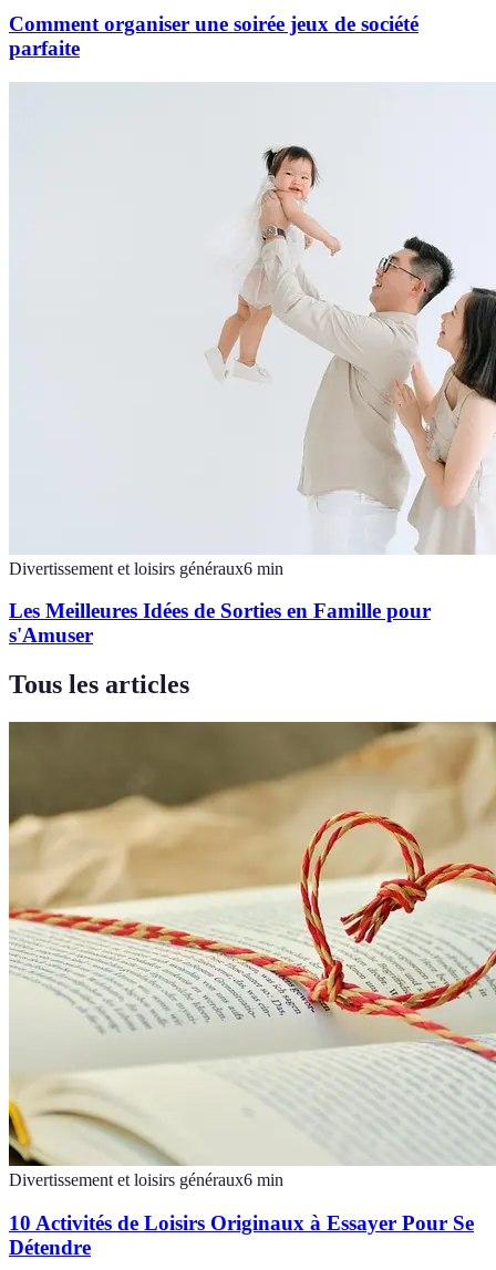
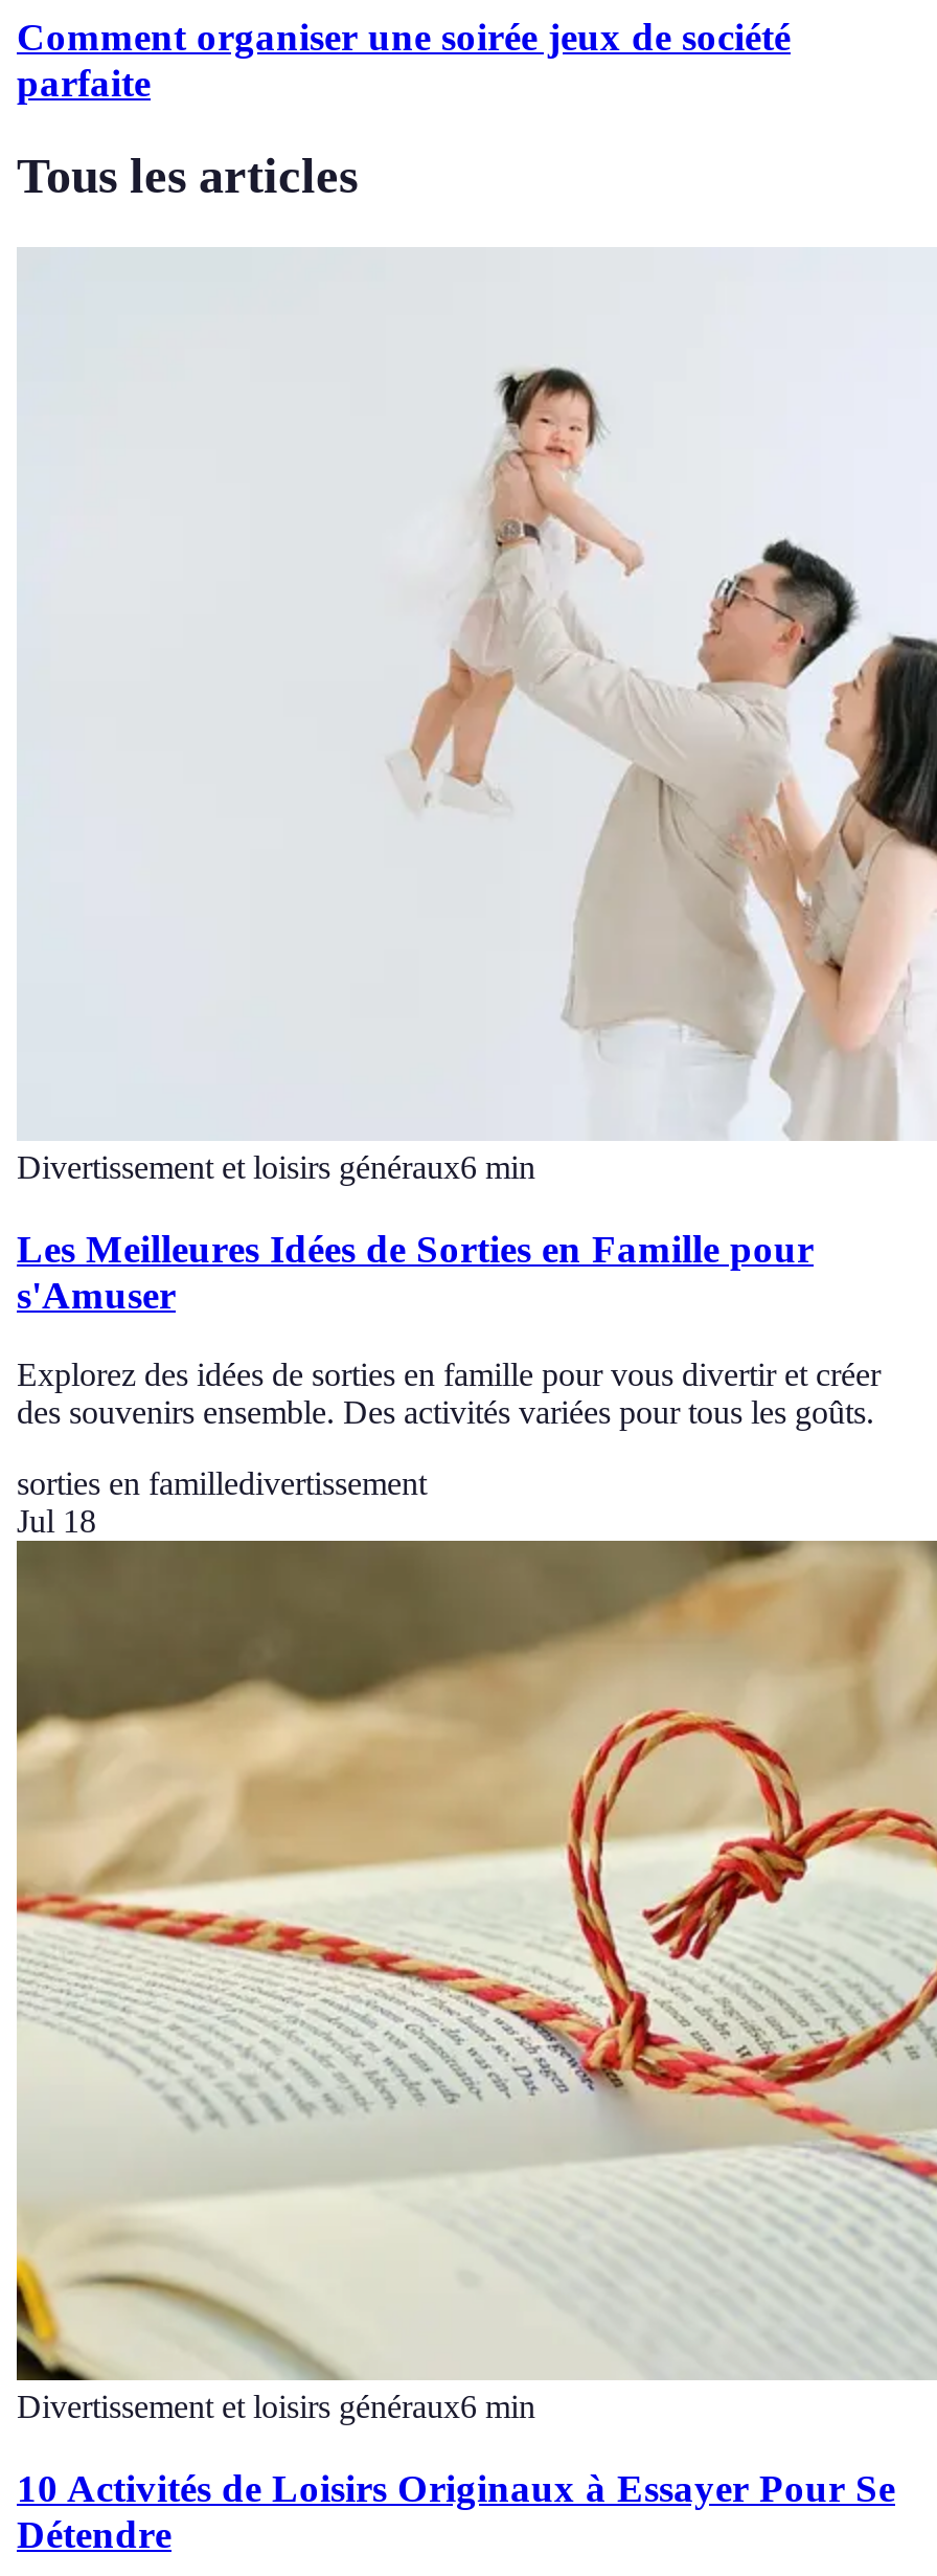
none -> [17,1358,881,1540] Explorez des idées de sorties en famille pour vous divertir et créer | des souvenirs ensemble. Des activités variées pour tous les goûts. | sorties en familledivertissement | Jul 18
moved [9,670,189,699] -> [17,149,358,203]: Tous les articles

